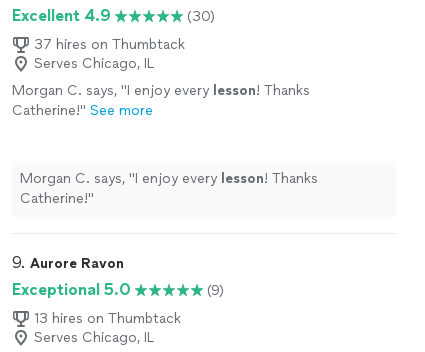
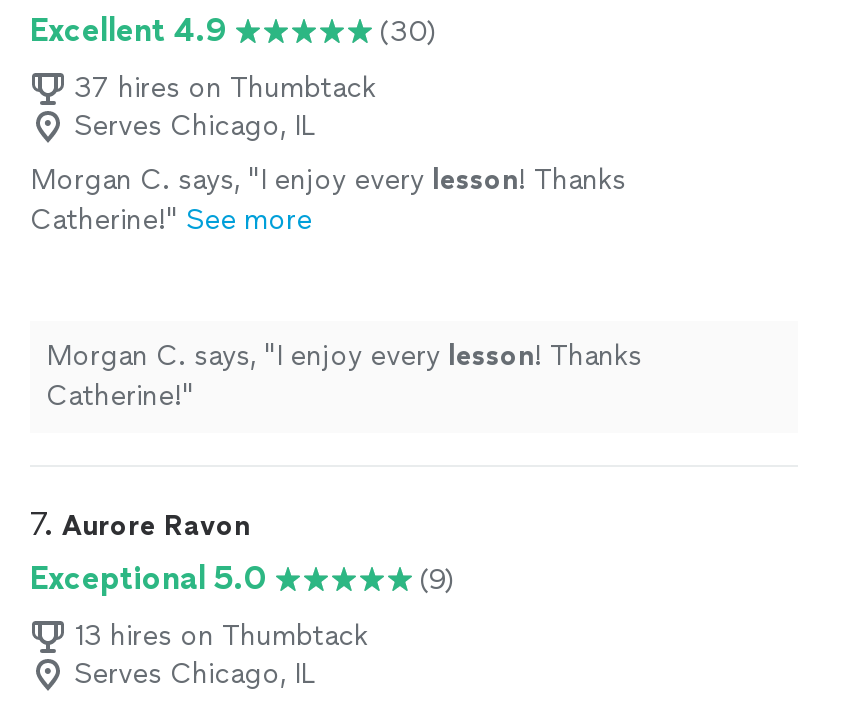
[12,253,124,272] 9. Aurore Ravon -> [30,505,250,543] 7. Aurore Ravon

